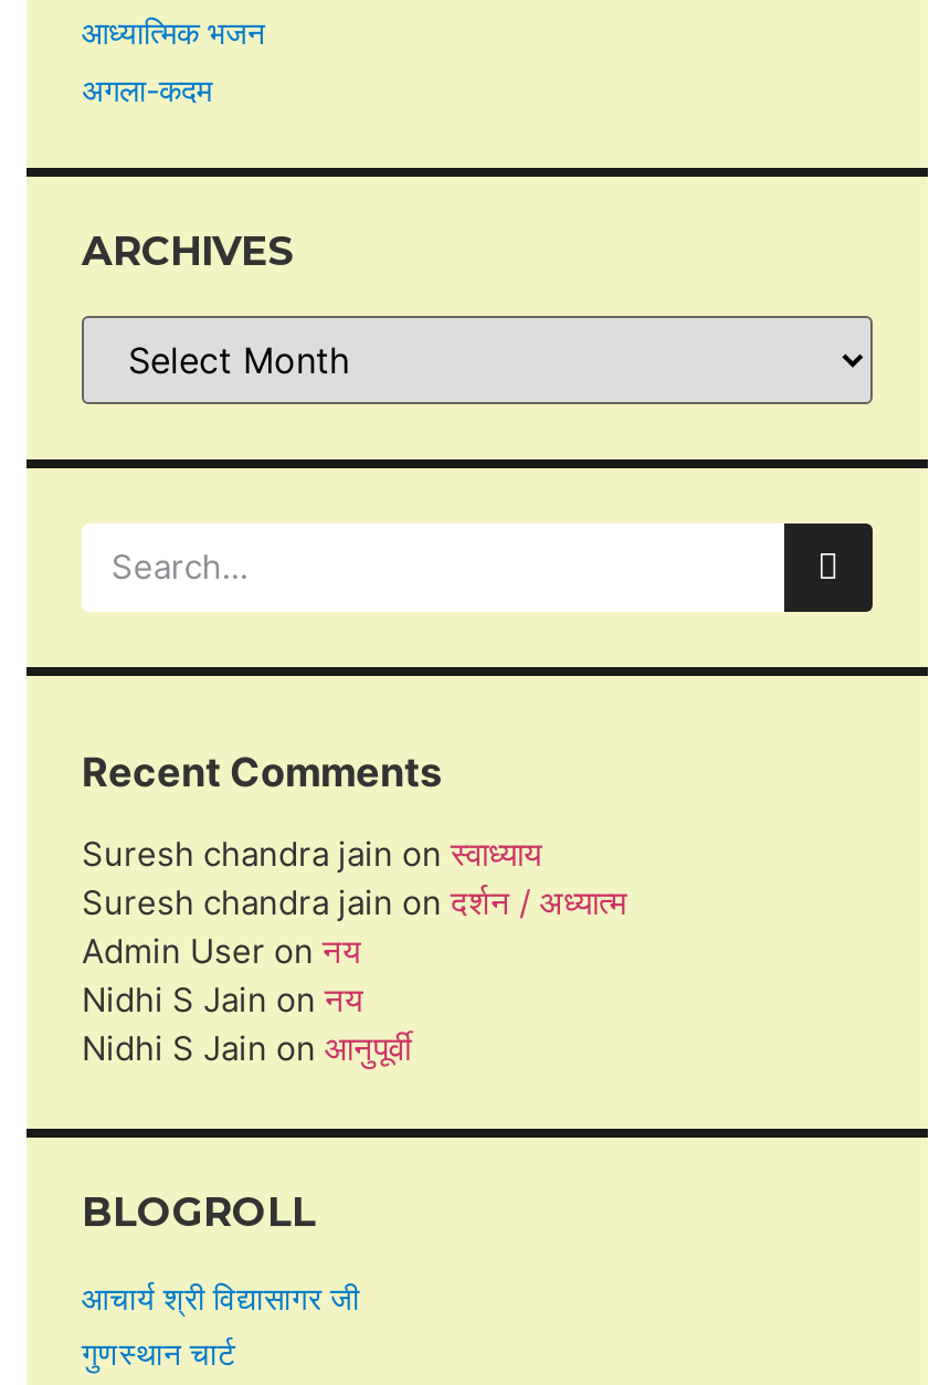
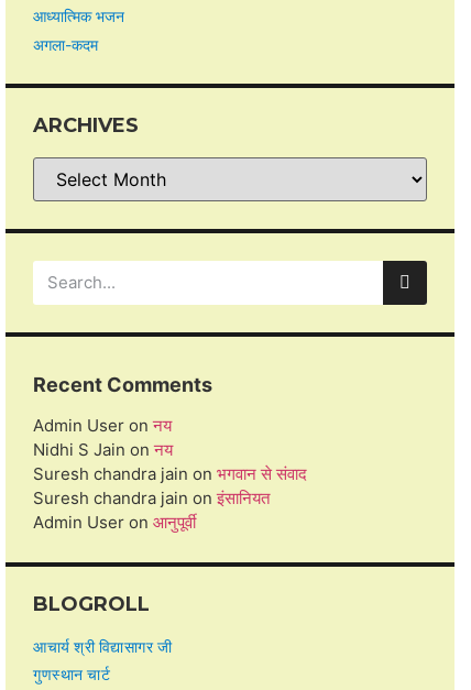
[82,833,627,923] Suresh chandra jain on स्वाध्याय | Suresh chandra jain on दर्शन / अध्यात्म -> none
moved [82,930,362,1020] -> [33,415,173,460]: Admin User on नय | Nidhi S Jain on नय
[82,1027,411,1069] Nidhi S Jain on आनुपूर्वी -> [33,463,307,533] Suresh chandra jain on भगवान से संवाद | Suresh chandra jain on इंसानियत | Admin User on आनुपूर्वी

